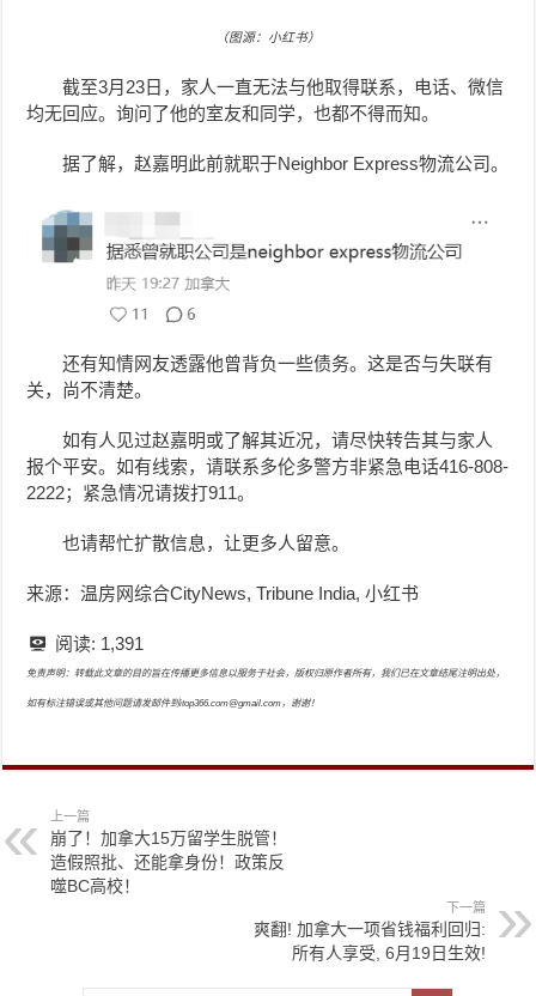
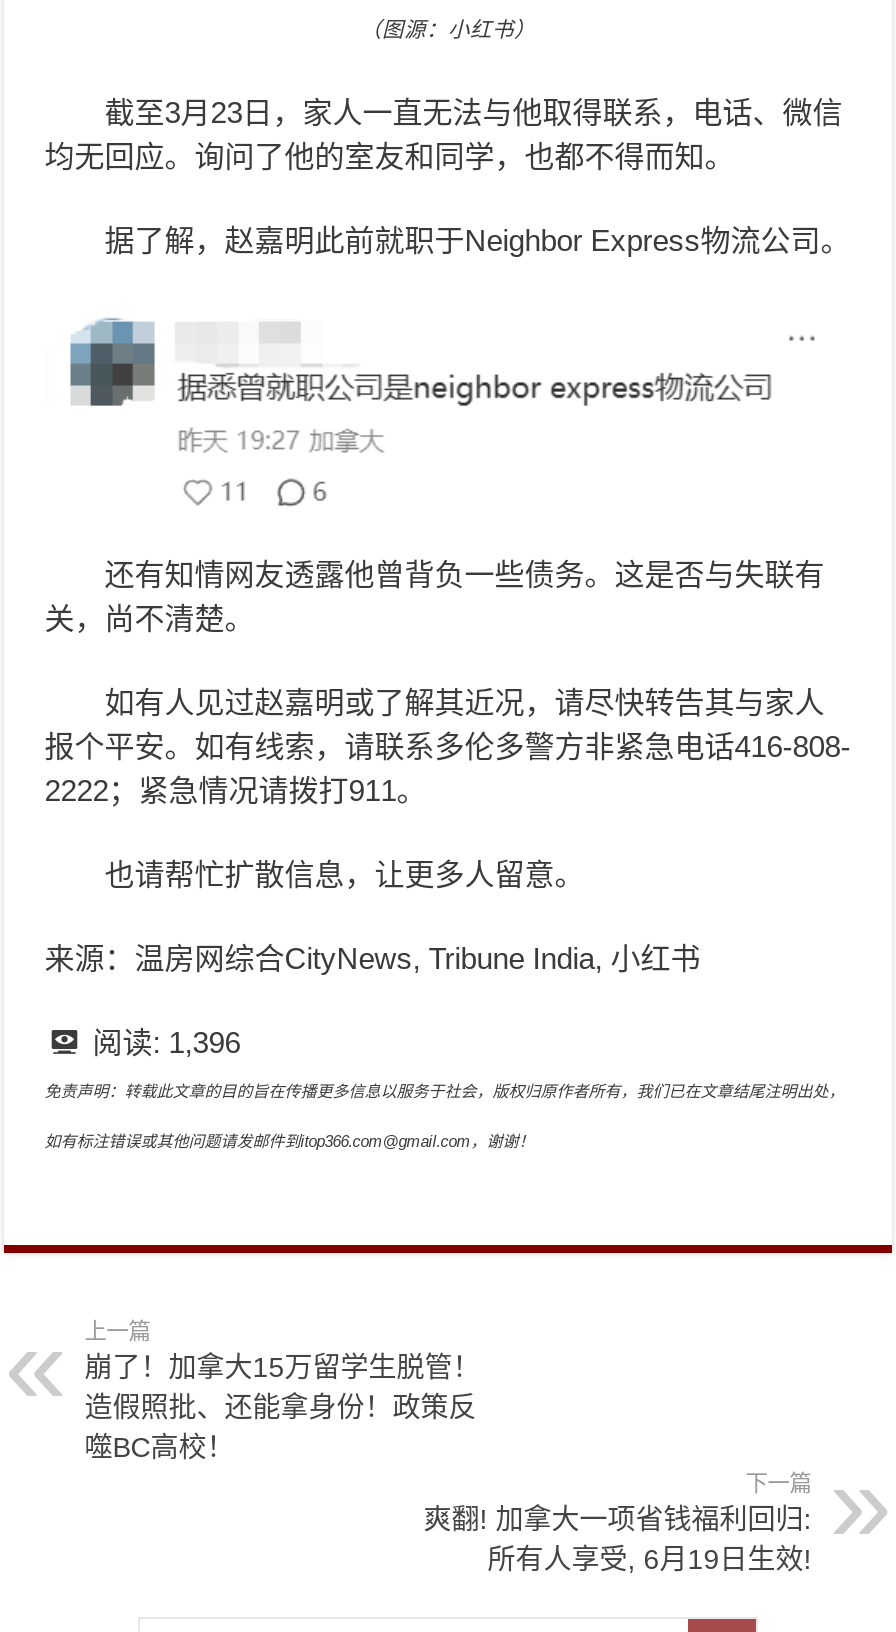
[55,634,144,654] 阅读: 1,391 -> [92,1025,240,1059] 阅读: 1,396

